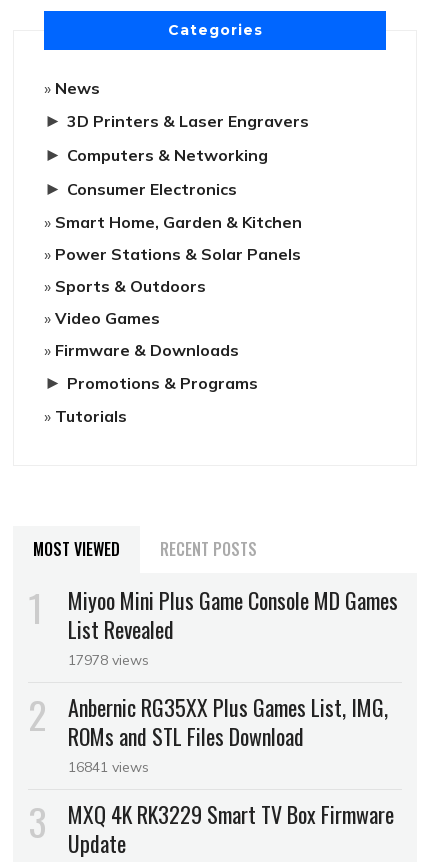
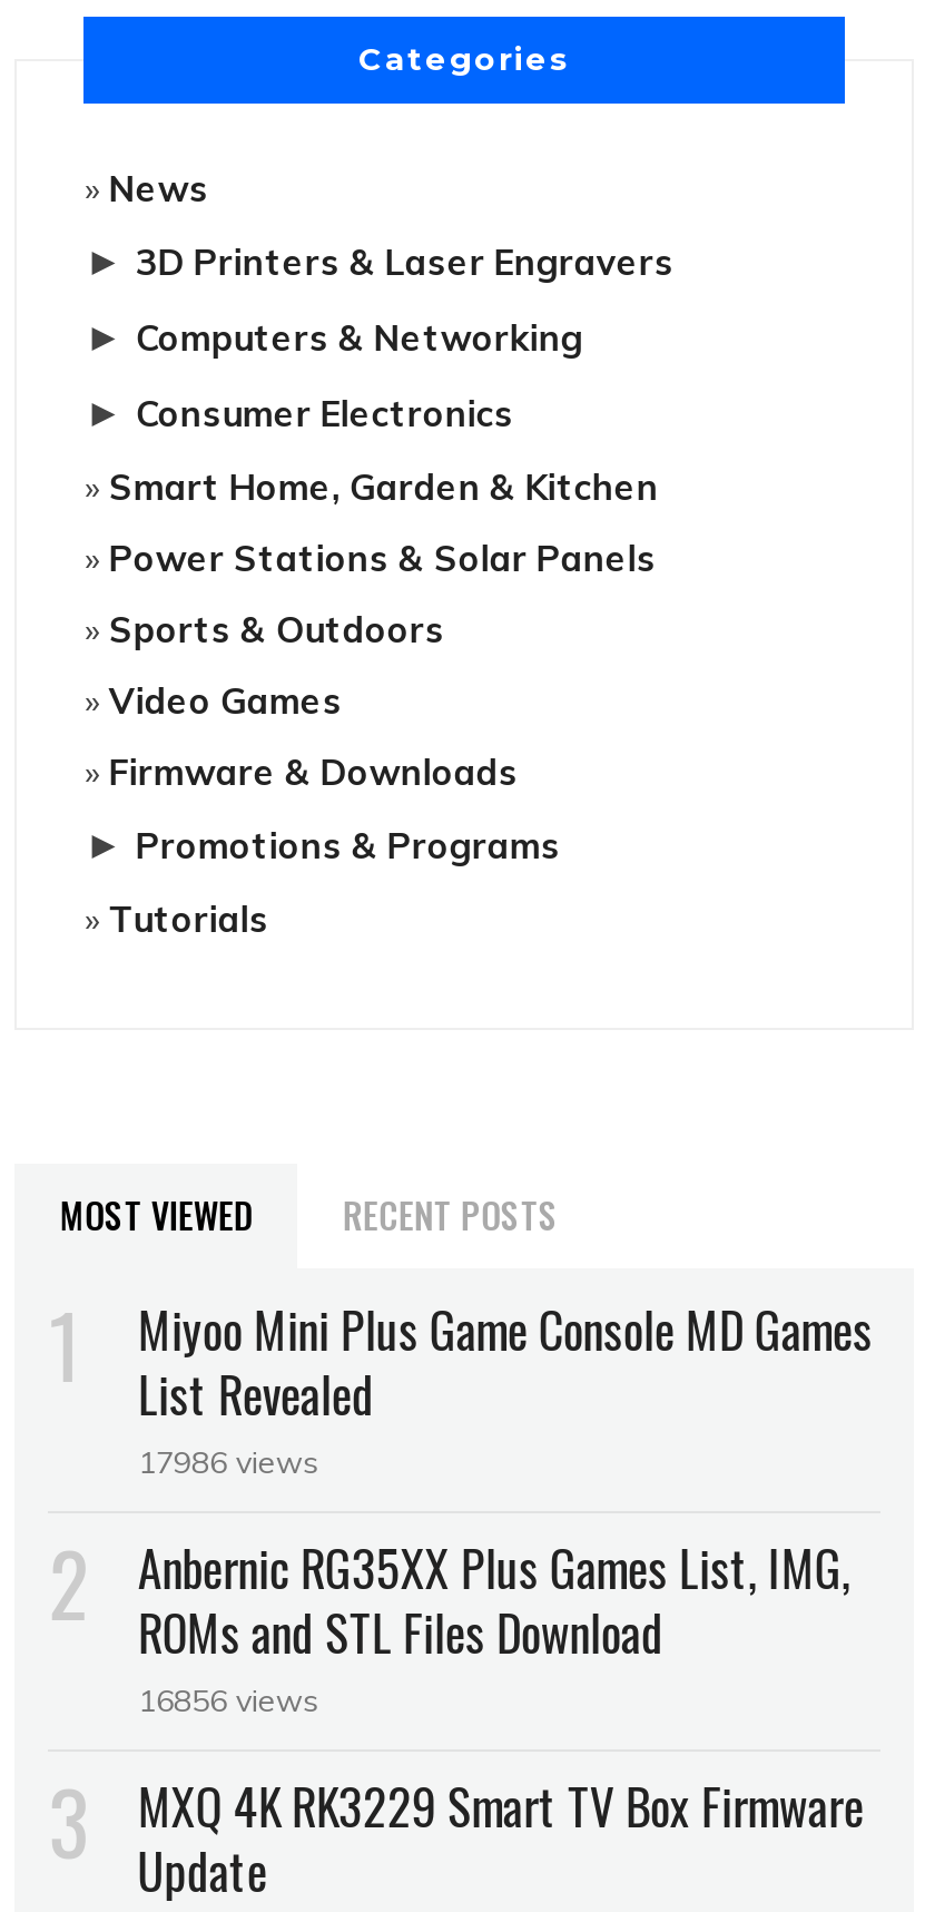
[68,651,149,669] 17978 views -> [138,1441,318,1481] 17986 views
[68,758,149,776] 16841 views -> [138,1679,318,1720] 16856 views

